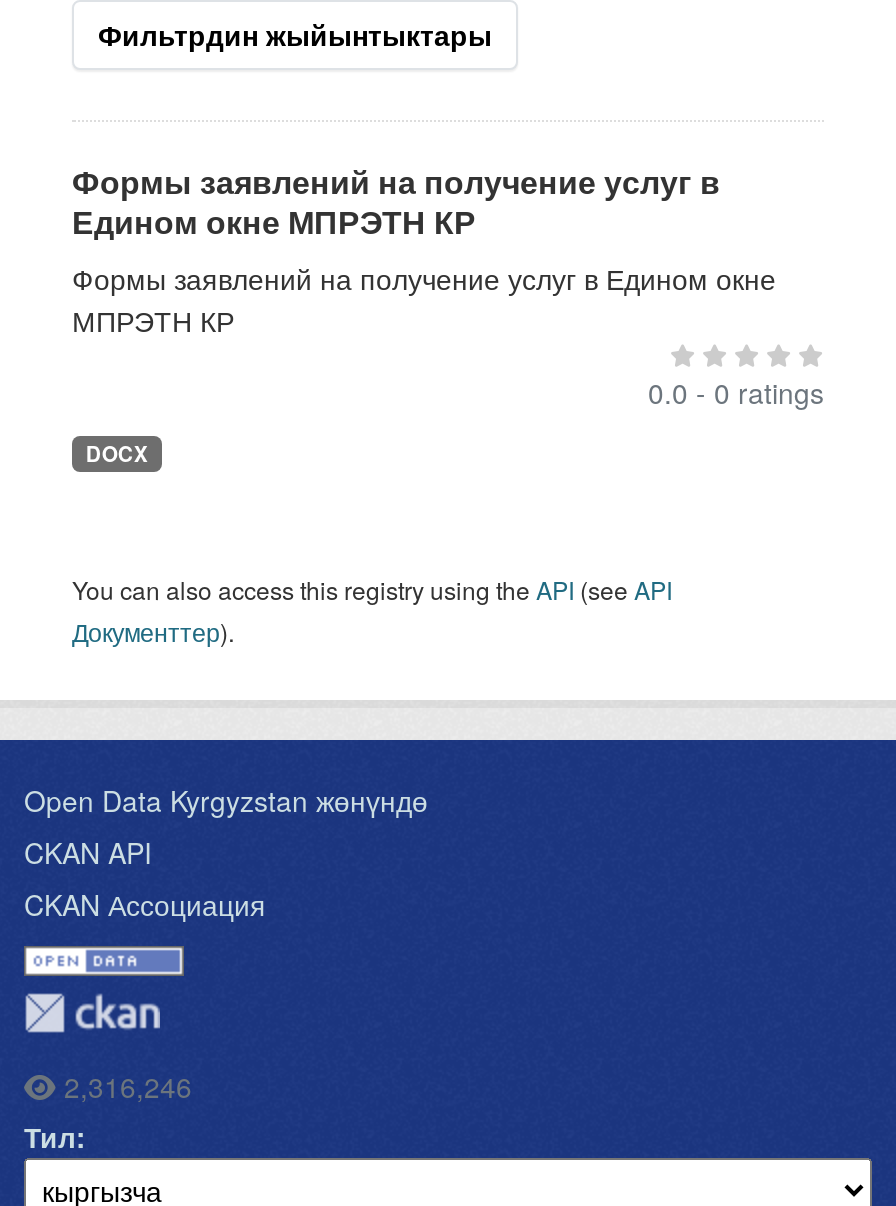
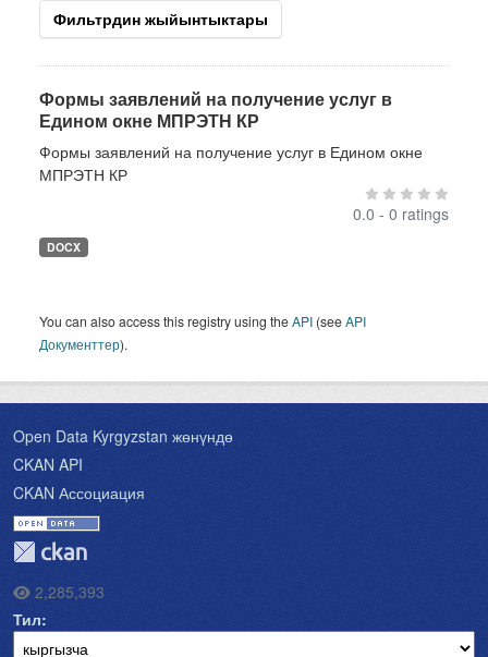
[56,1066,192,1106] 2,316,246 -> [30,581,105,603] 2,285,393

